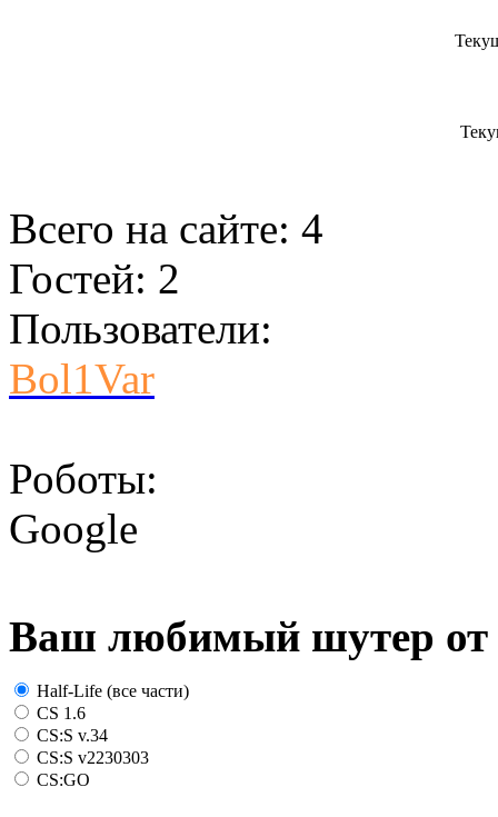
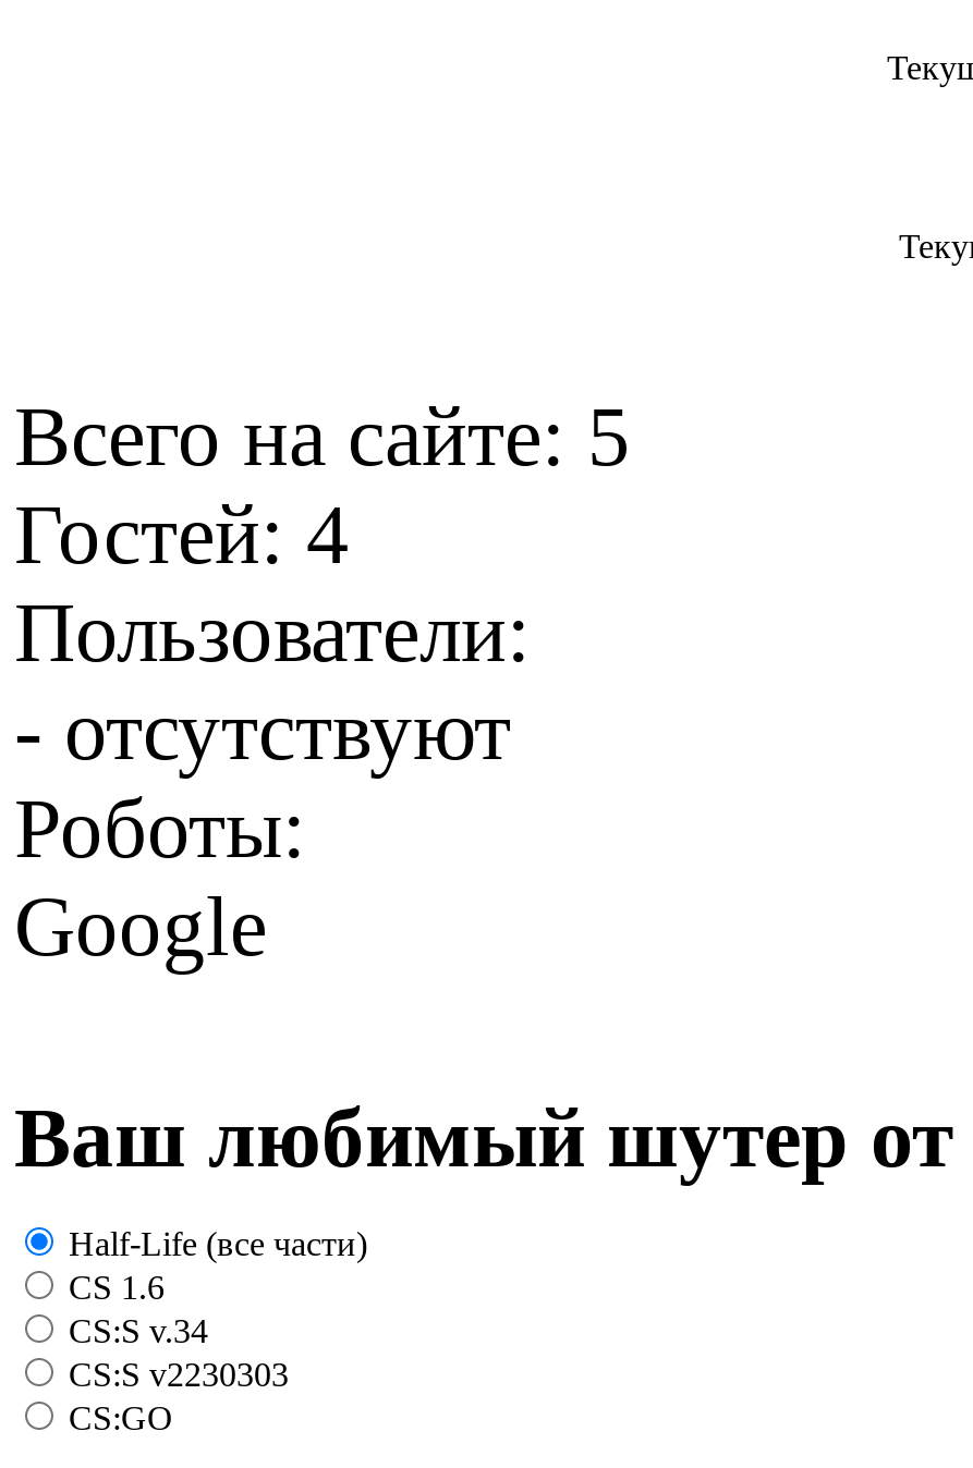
[9,205,323,252] Всего на сайте: 4 -> [14,389,631,482] Всего на сайте: 5
[9,255,180,302] Гостей: 2 -> [14,487,350,580] Гостей: 4
[9,355,155,402] Bol1Var -> [14,683,511,776] - отсутствуют

